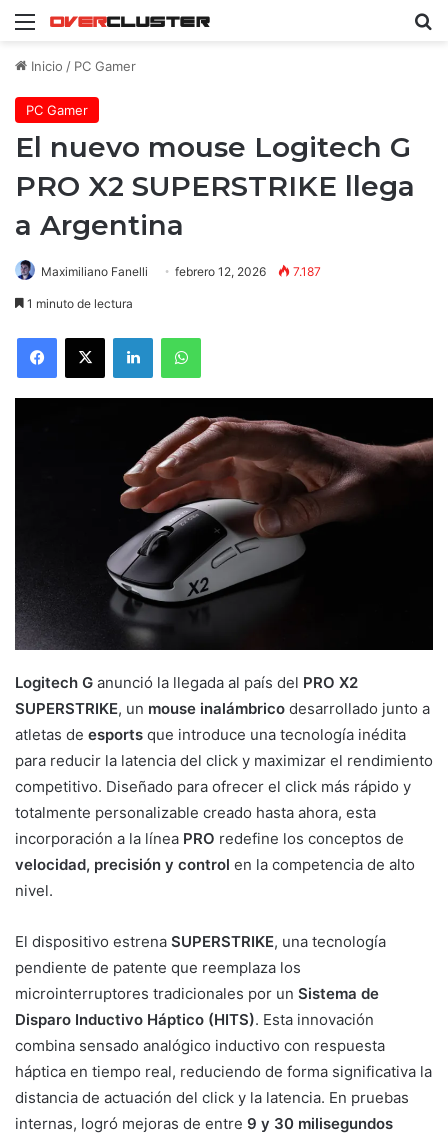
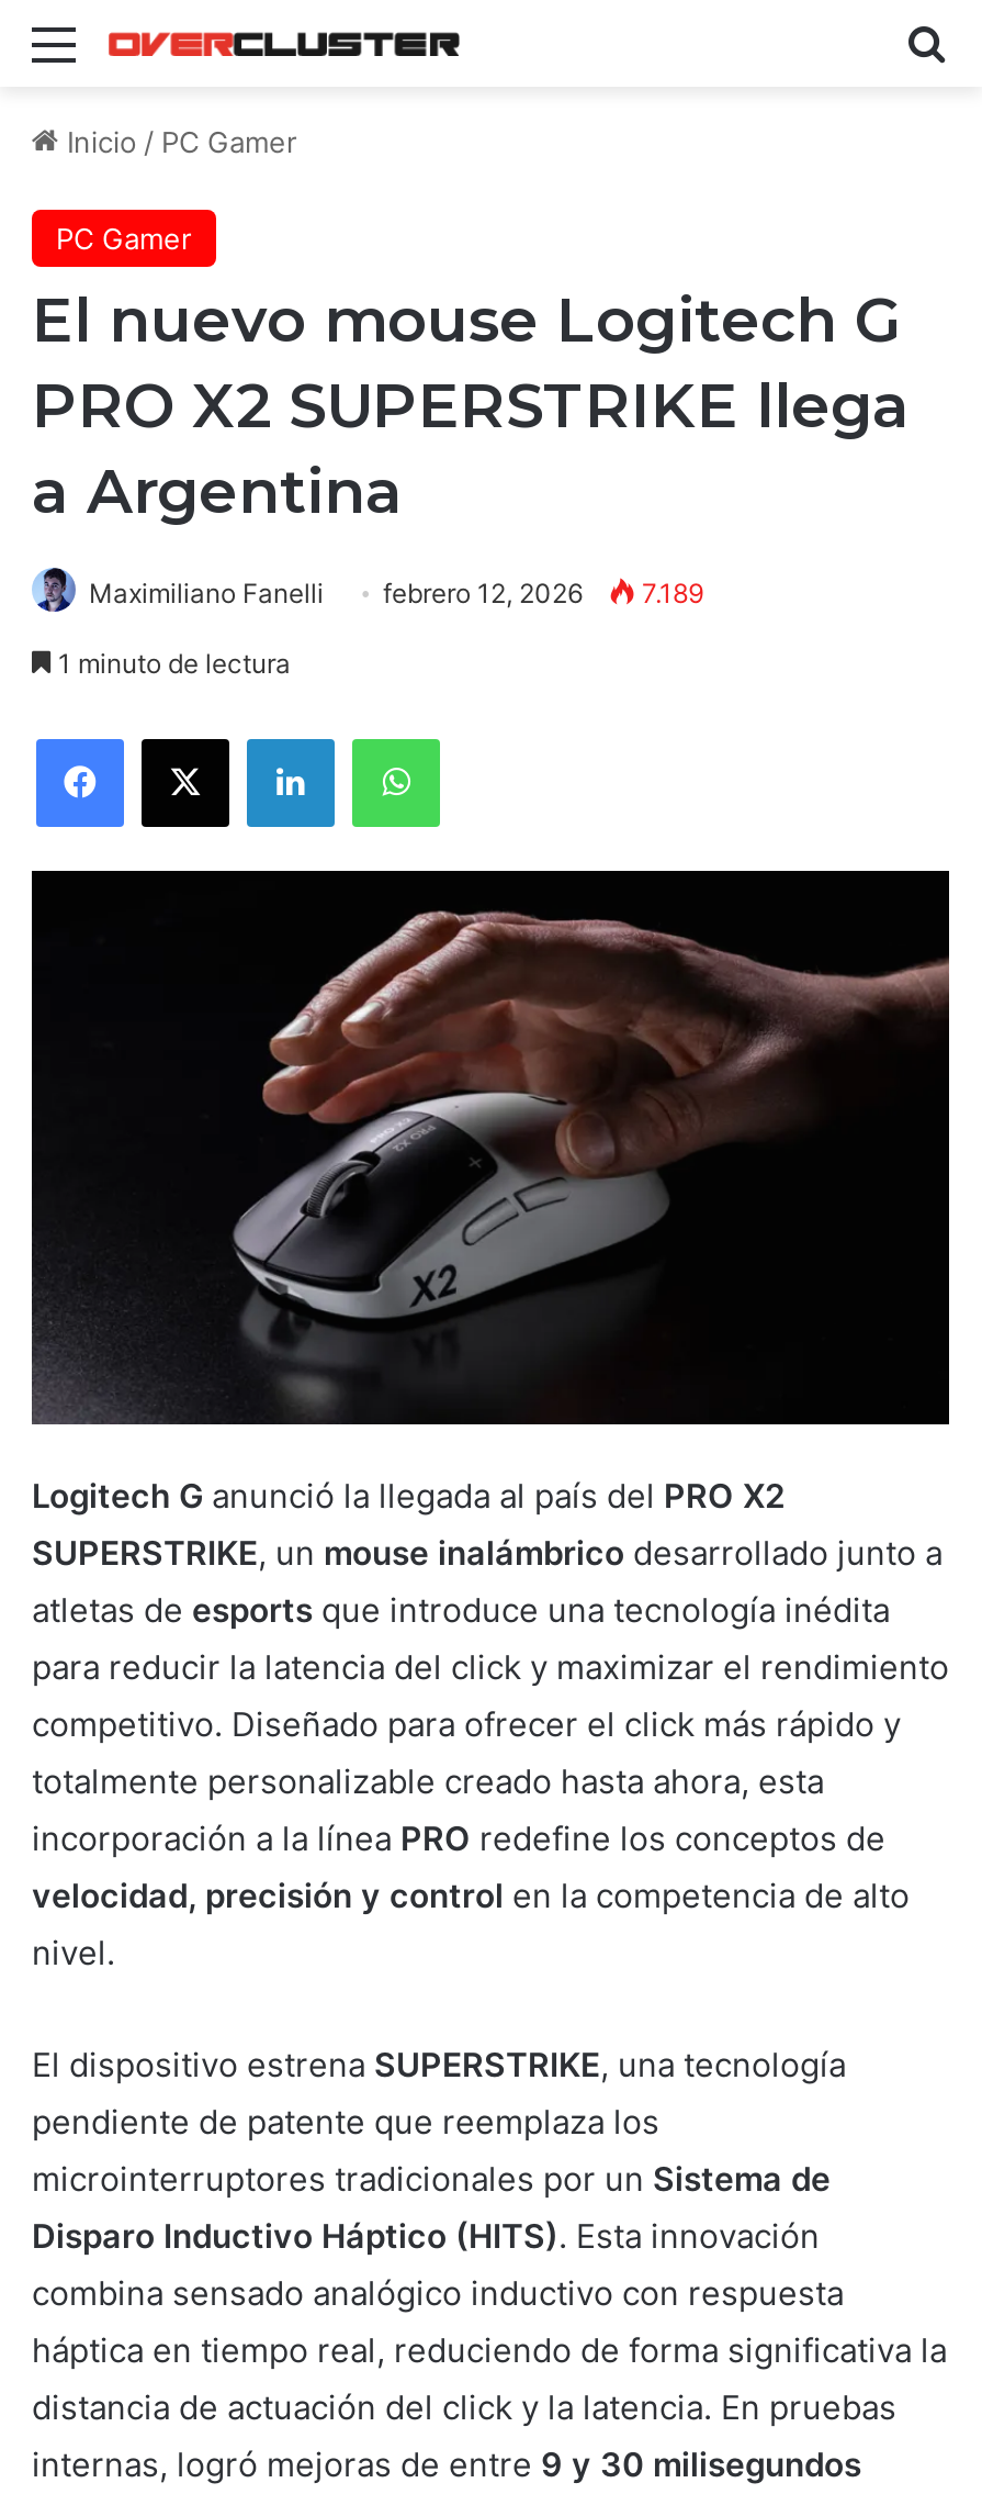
[41,264,321,279] Maximiliano Fanelli febrero 12, 2026 7.187 -> [89,577,703,609] Maximiliano Fanelli febrero 12, 2026 7.189

